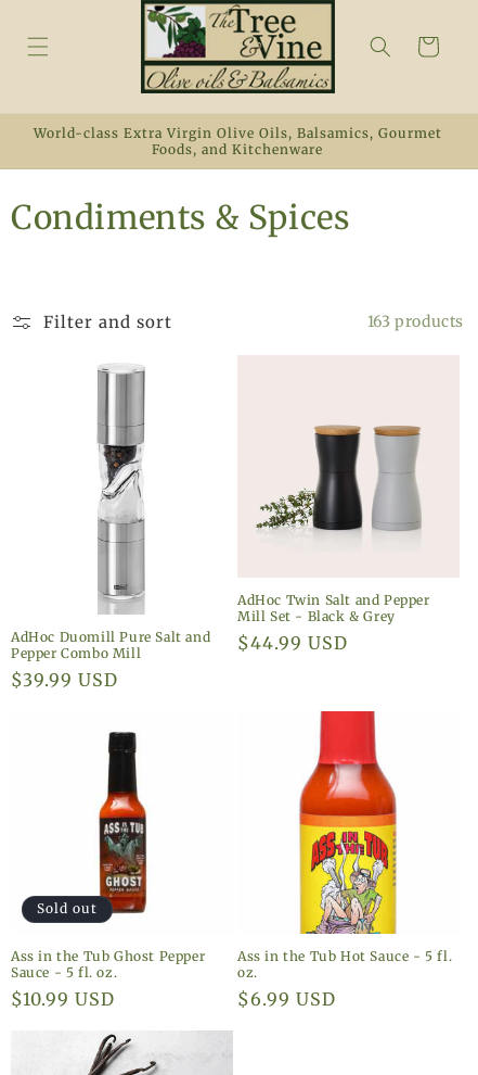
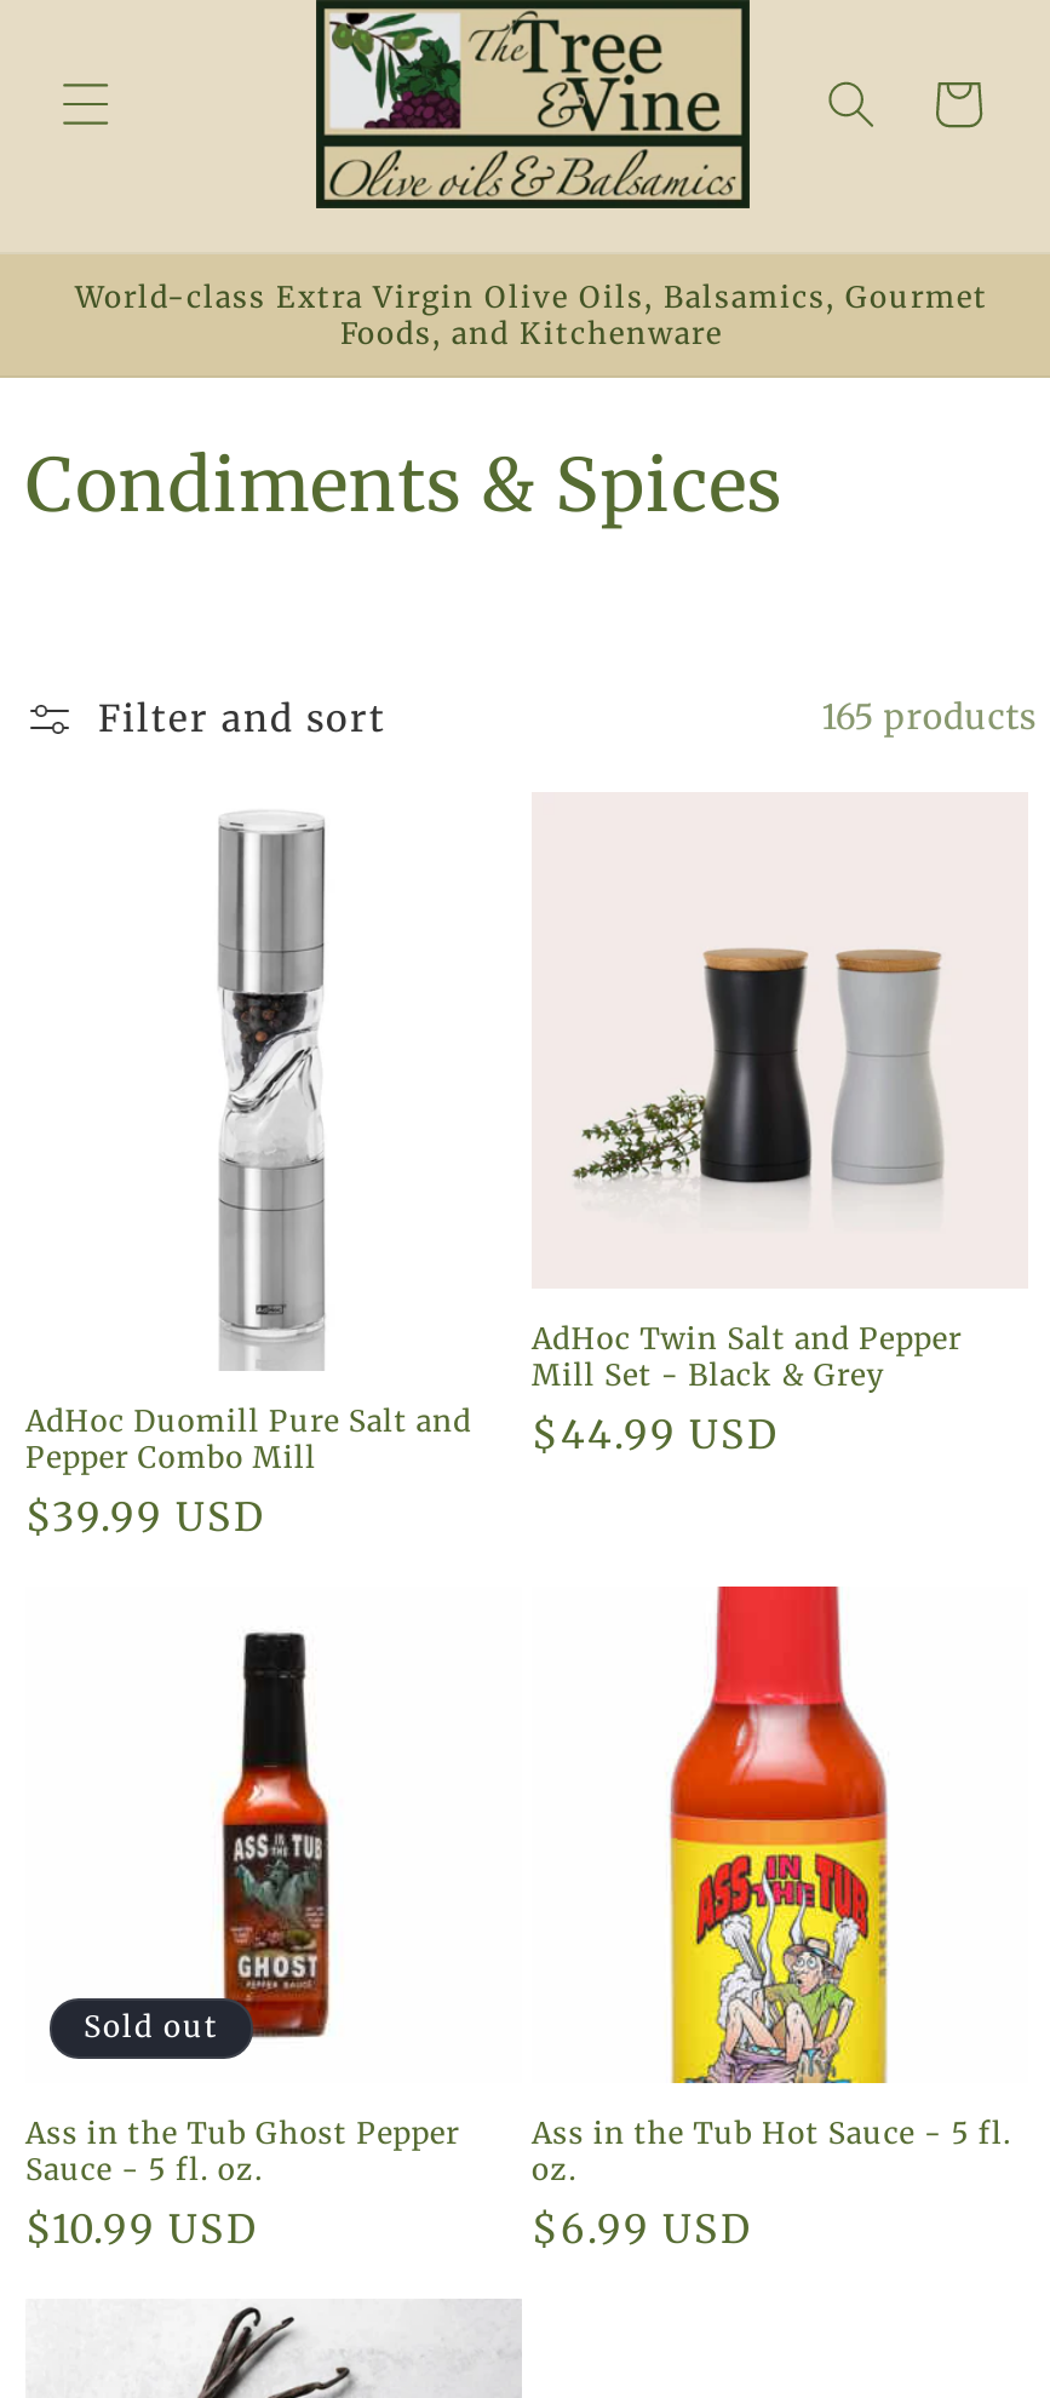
[367,312,464,332] 163 products -> [822,696,1038,740] 165 products

